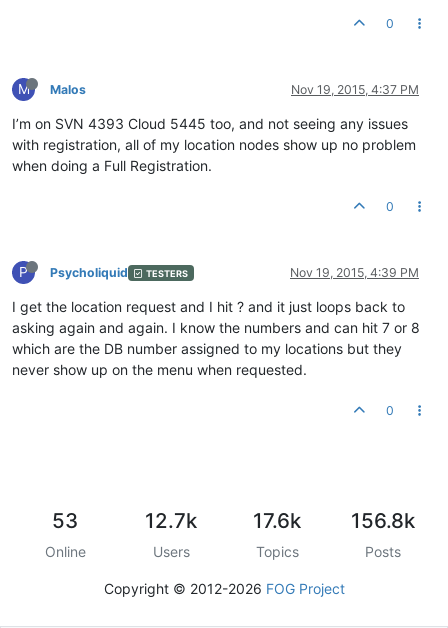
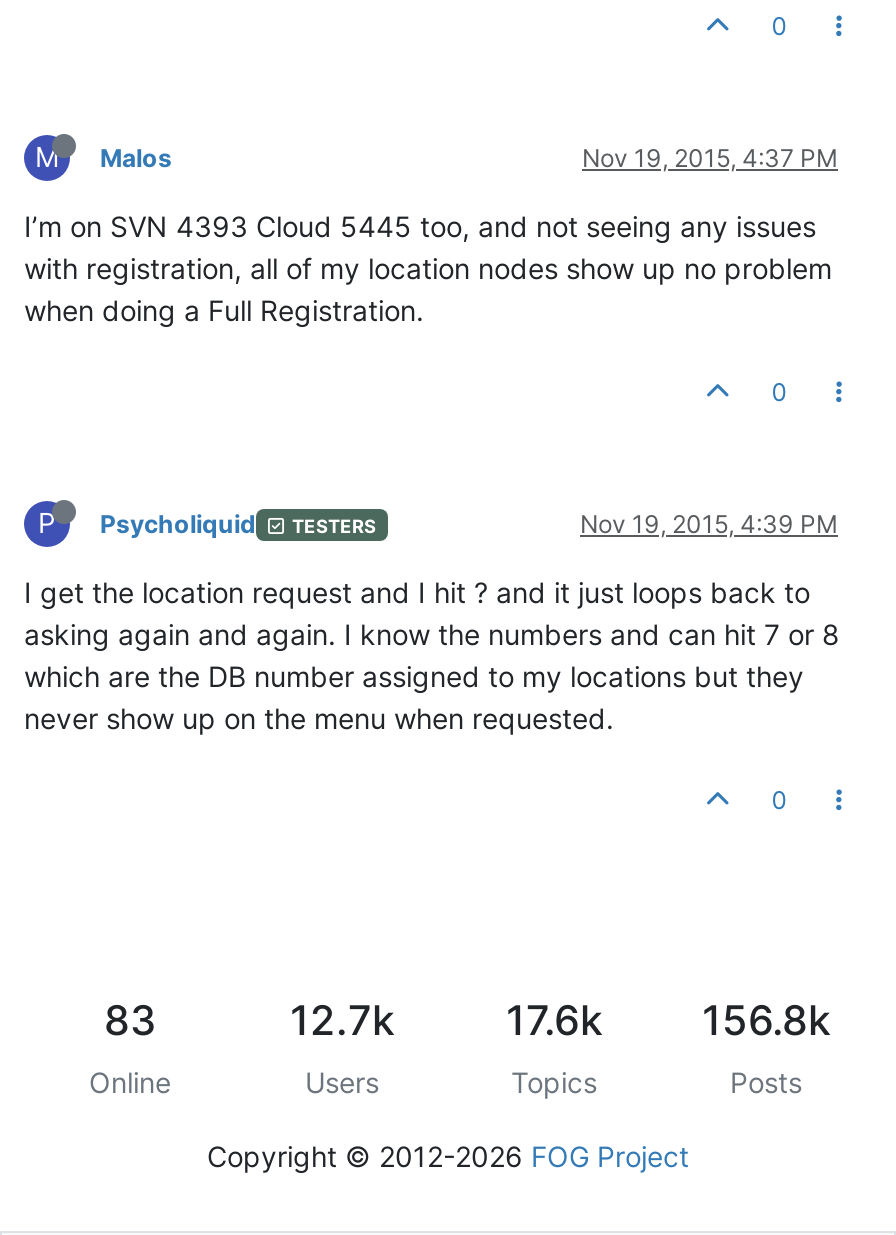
[52,508,78,533] 53 -> [104,995,156,1045] 83

